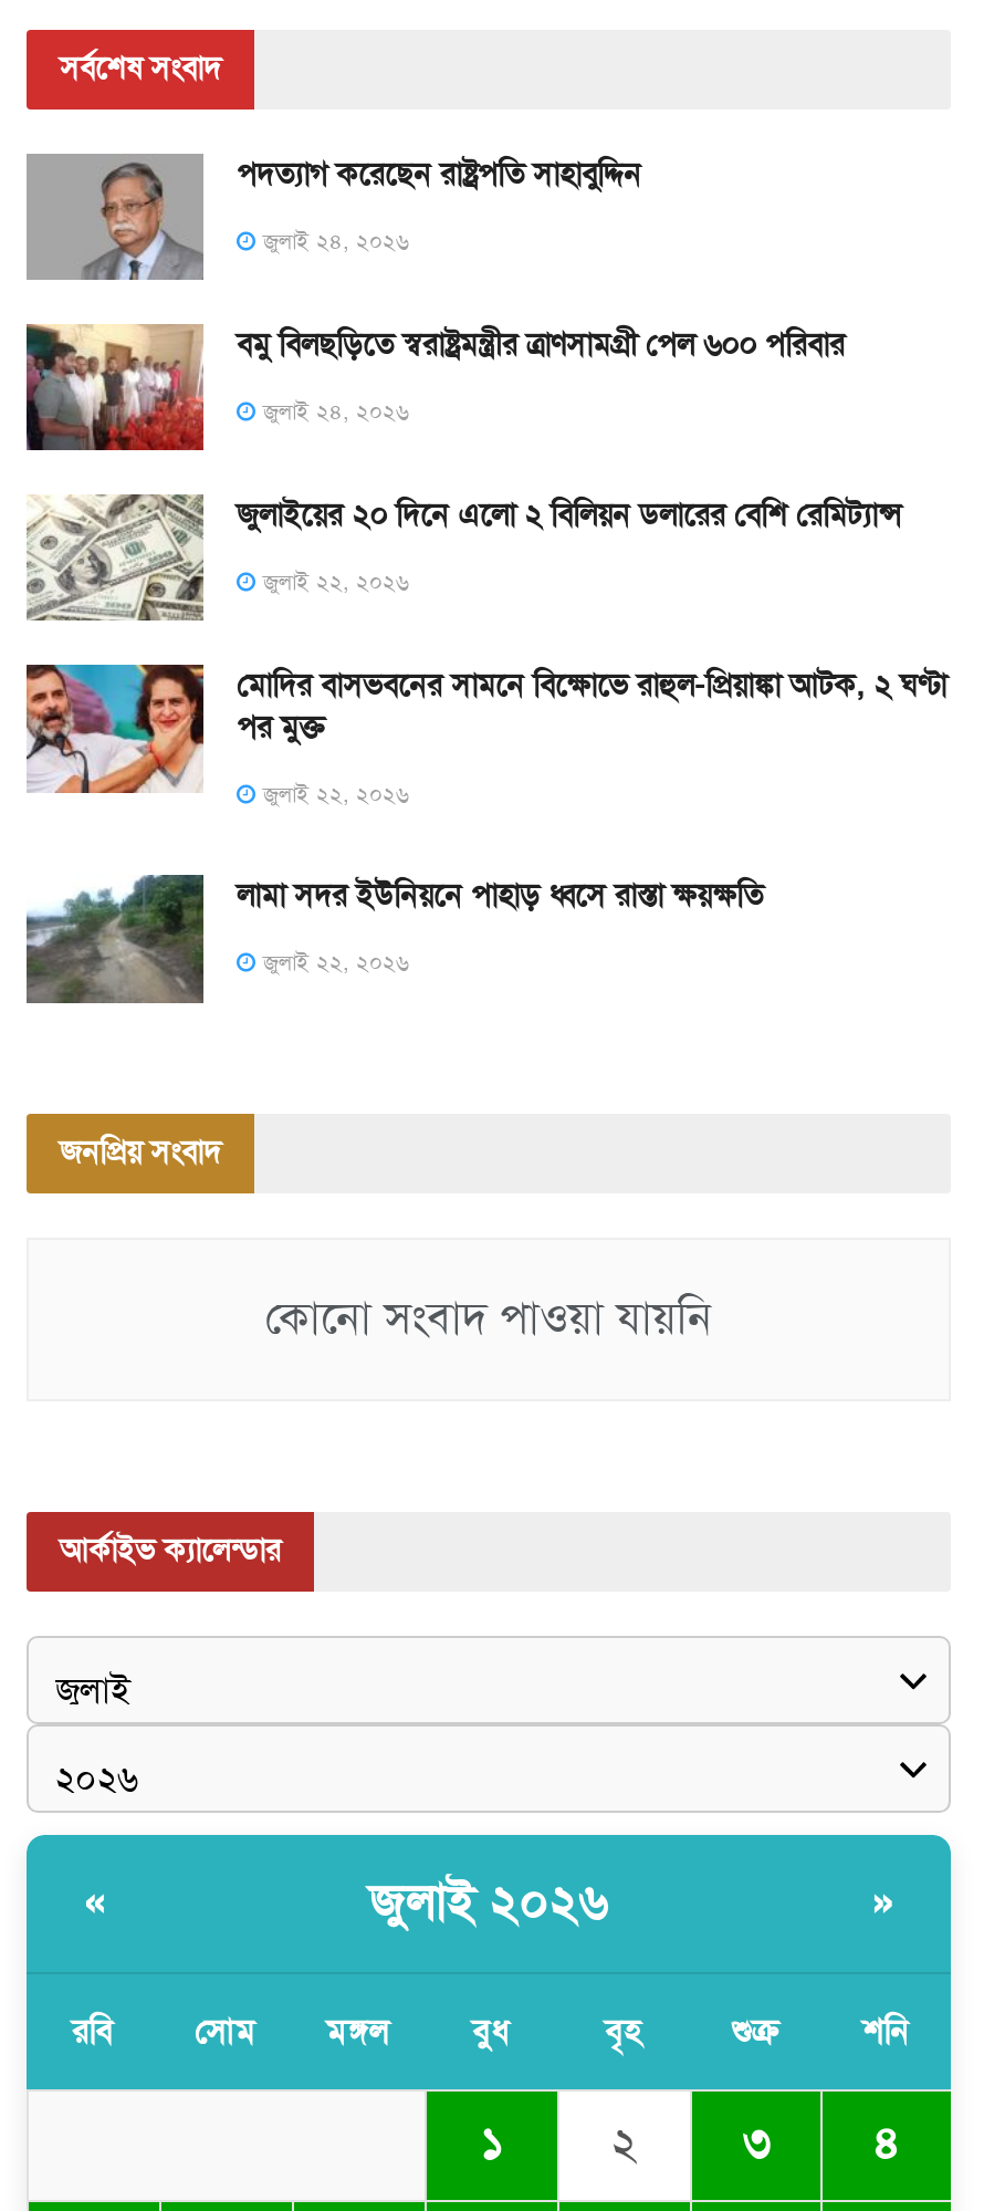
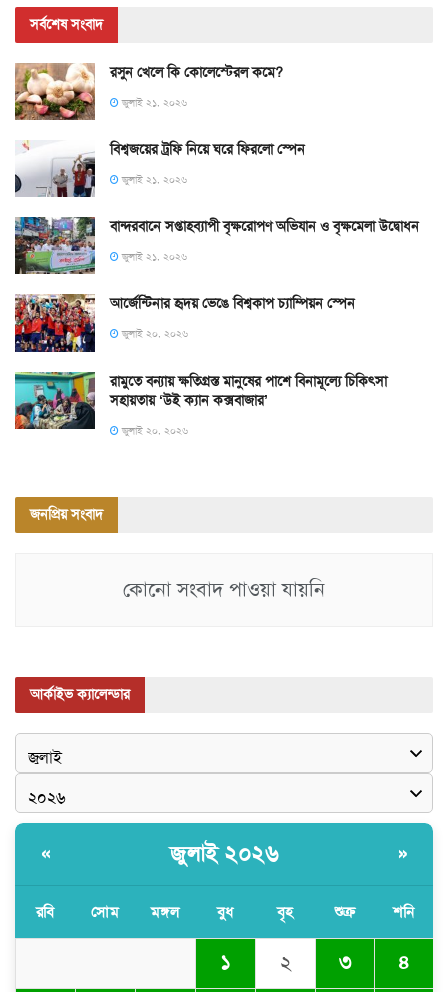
[27,154,641,280] [image] | পদত্যাগ করেছেন রাষ্ট্রপতি সাহাবুদ্দিন -> [15,63,283,121] [image] | রসুন খেলে কি কোলেস্টেরল কমে?
[257,227,409,255] জুলাই ২৪, ২০২৬ -> [119,96,187,109] জুলাই ২১, ২০২৬
[24,322,845,452] [image] | বমু বিলছড়িতে স্বরাষ্ট্রমন্ত্রীর ত্রাণসামগ্রী পেল ৬০০ পরিবার -> [15,140,305,198] [image] | বিশ্বজয়ের ট্রফি নিয়ে ঘরে ফিরলো স্পেন
[257,397,409,426] জুলাই ২৪, ২০২৬ -> [119,173,187,186] জুলাই ২১, ২০২৬
[27,494,902,620] [image] | জুলাইয়ের ২০ দিনে এলো ২ বিলিয়ন ডলারের বেশি রেমিট্যান্স -> [14,216,419,274] [image] | বান্দরবানে সপ্তাহব্যাপী বৃক্ষরোপণ অভিযান ও বৃক্ষমেলা উদ্বোধন
[257,568,409,597] জুলাই ২২, ২০২৬ -> [119,250,187,263] জুলাই ২১, ২০২৬
[27,663,946,795] [image] | মোদির বাসভবনের সামনে বিক্ষোভে রাহুল-প্রিয়াঙ্কা আটক, ২ ঘণ্টা | পর মুক্ত -> [14,293,355,353] [image] | আর্জেন্টিনার হৃদয় ভেঙে বিশ্বকাপ চ্যাম্পিয়ন স্পেন
[257,781,409,809] জুলাই ২২, ২০২৬ -> [119,327,188,340] জুলাই ২০, ২০২৬
[24,837,763,1005] [image] | লামা সদর ইউনিয়নে পাহাড় ধ্বসে রাস্তা ক্ষয়ক্ষতি -> [14,371,387,447] [image] | রামুতে বন্যায় ক্ষতিগ্রস্ত মানুষের পাশে বিনামূল্যে চিকিৎসা | সহায়তায় ‘উই ক্যান কক্সবাজার’
[257,949,409,978] জুলাই ২২, ২০২৬ -> [119,424,188,437] জুলাই ২০, ২০২৬

